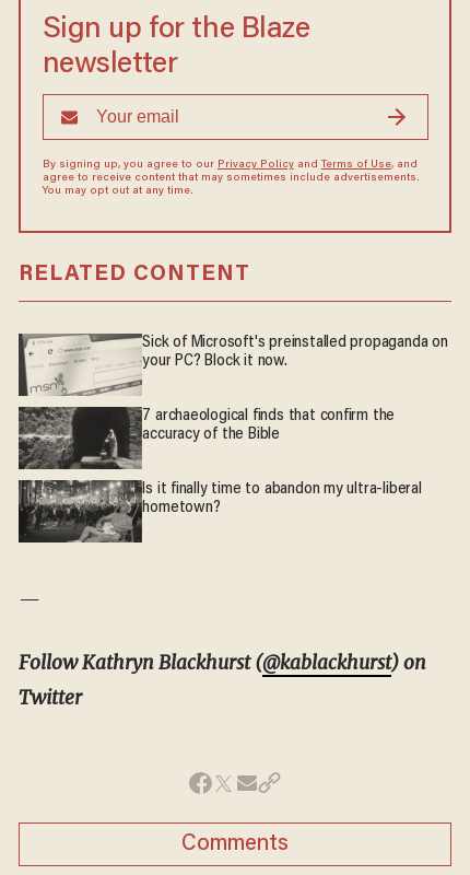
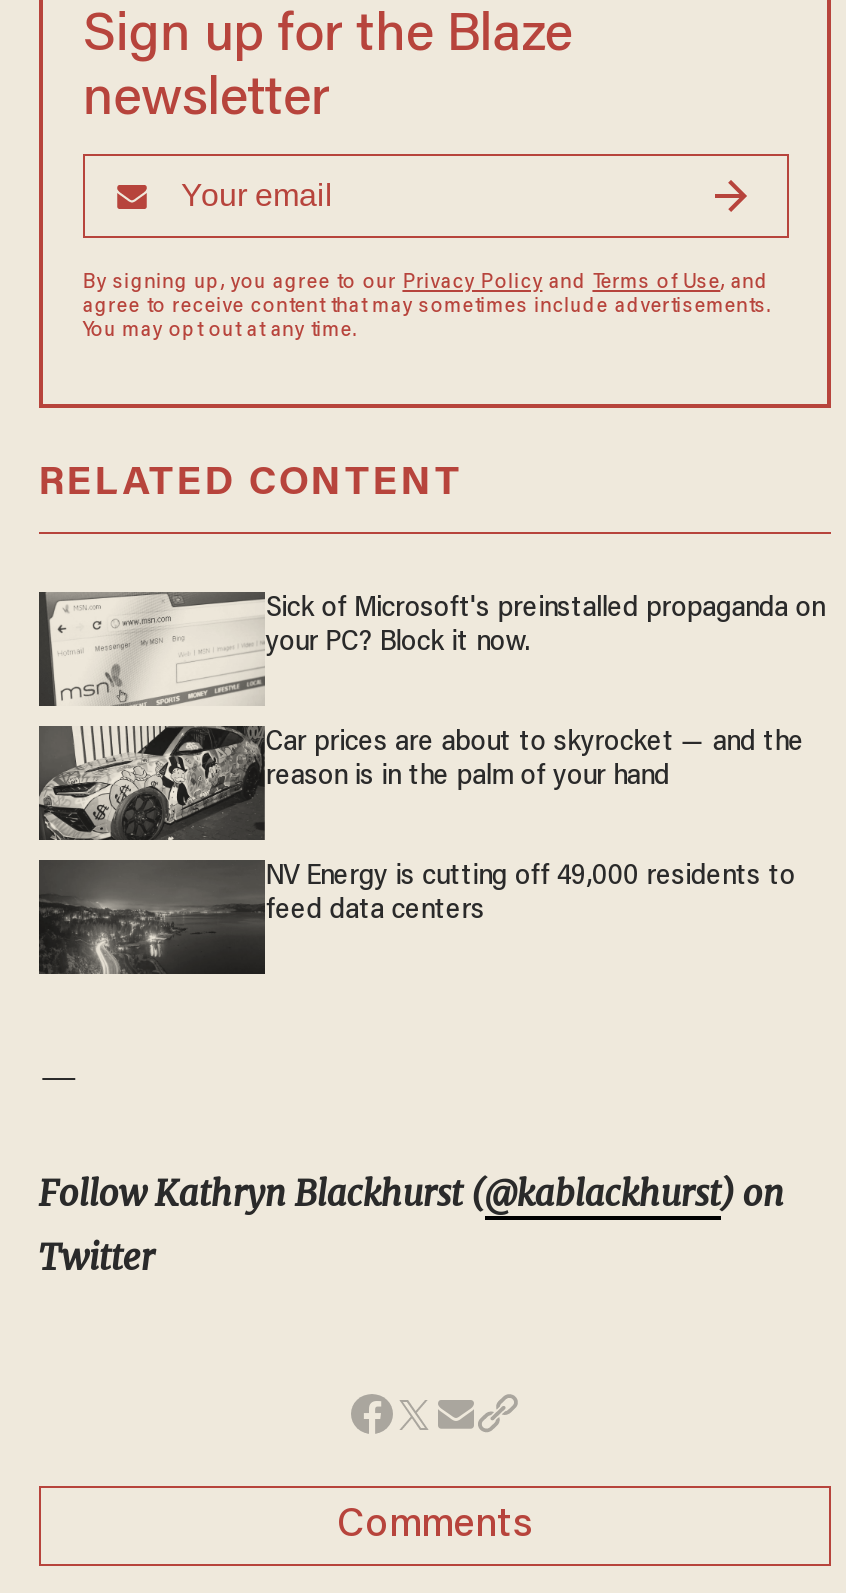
[19,407,395,469] [image] | 7 archaeological finds that confirm the | accuracy of the Bible -> [39,724,804,840] [image] | Car prices are about to skyrocket — and the | reason is in the palm of your hand
[24,480,422,542] [image] | Is it finally time to abandon my ultra-liberal | hometown? -> [57,860,795,976] [image] | NV Energy is cutting off 49,000 residents to | feed data centers

